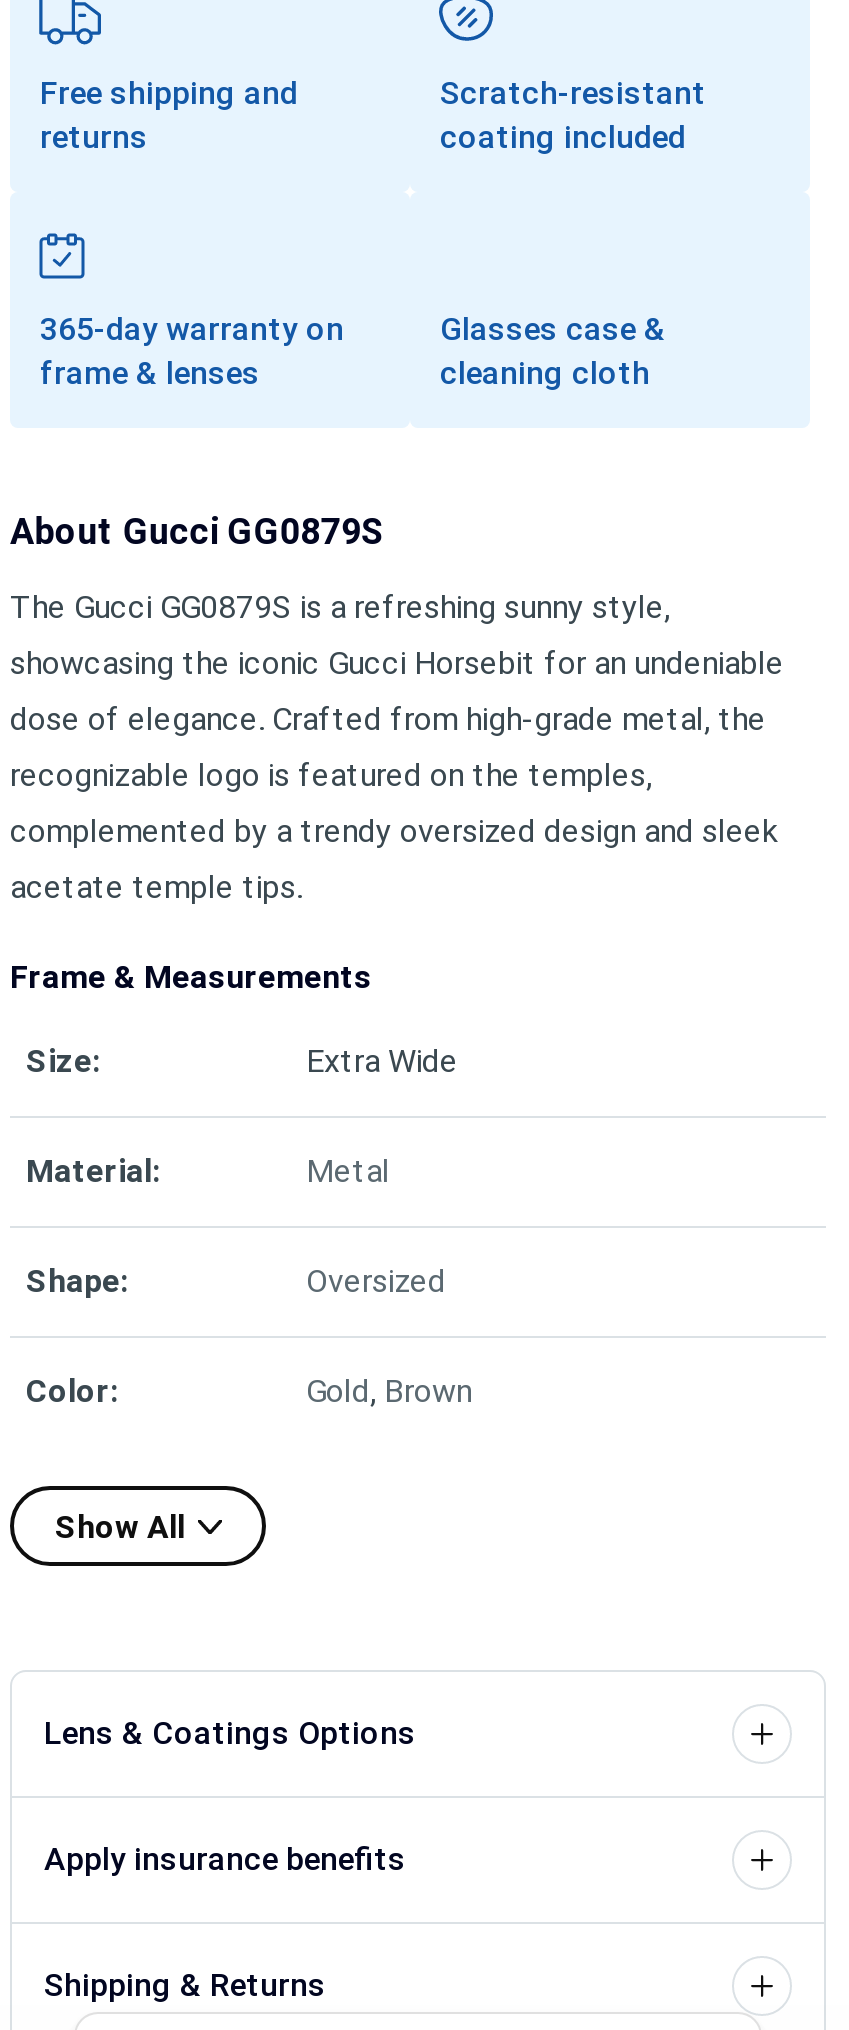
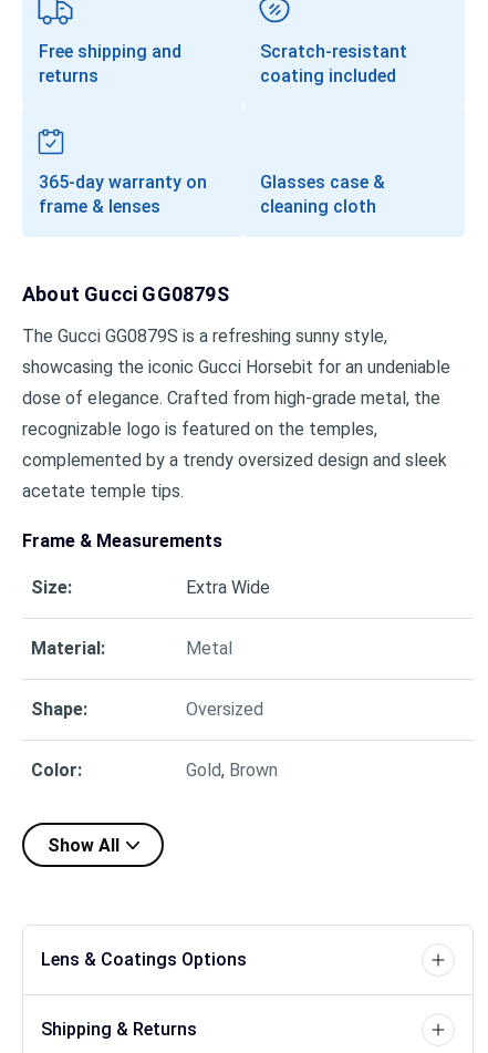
[44,1840,406,1878] Apply insurance benefits -> none

